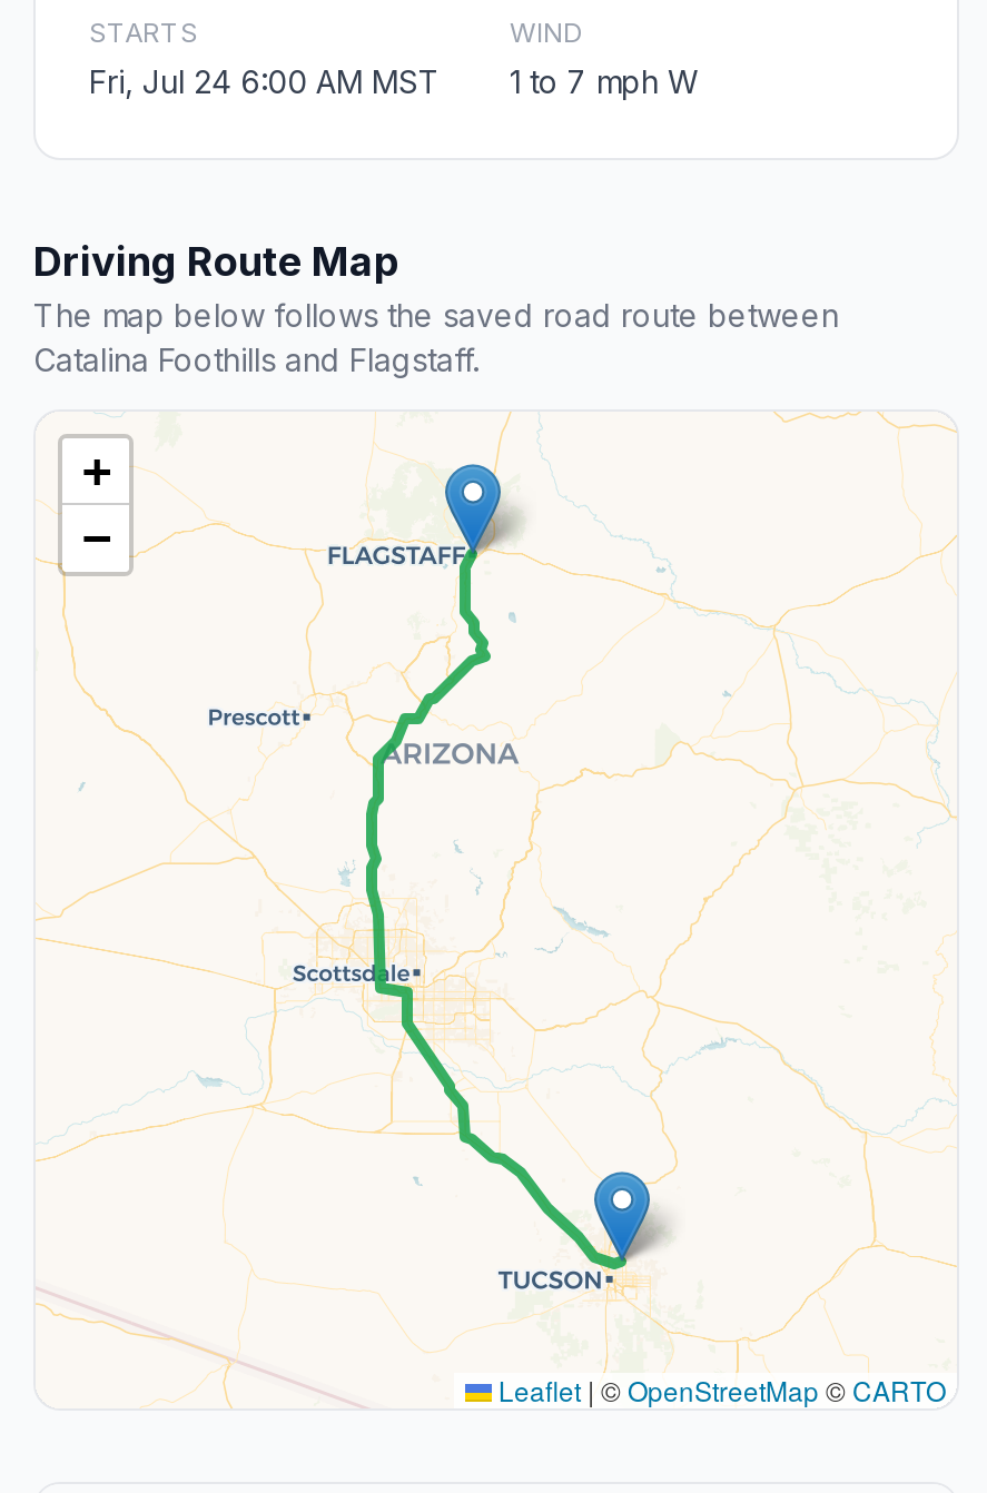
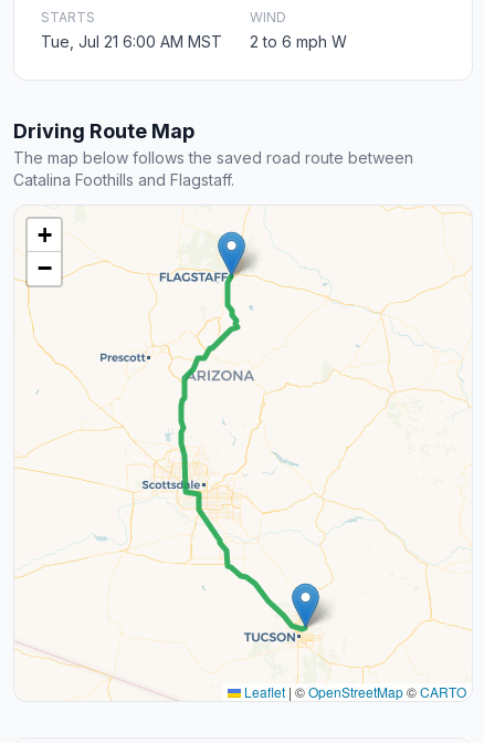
[89,63,441,101] Fri, Jul 24 6:00 AM MST -> [41,32,222,51] Tue, Jul 21 6:00 AM MST
[510,63,699,101] 1 to 7 mph W -> [250,32,347,51] 2 to 6 mph W

